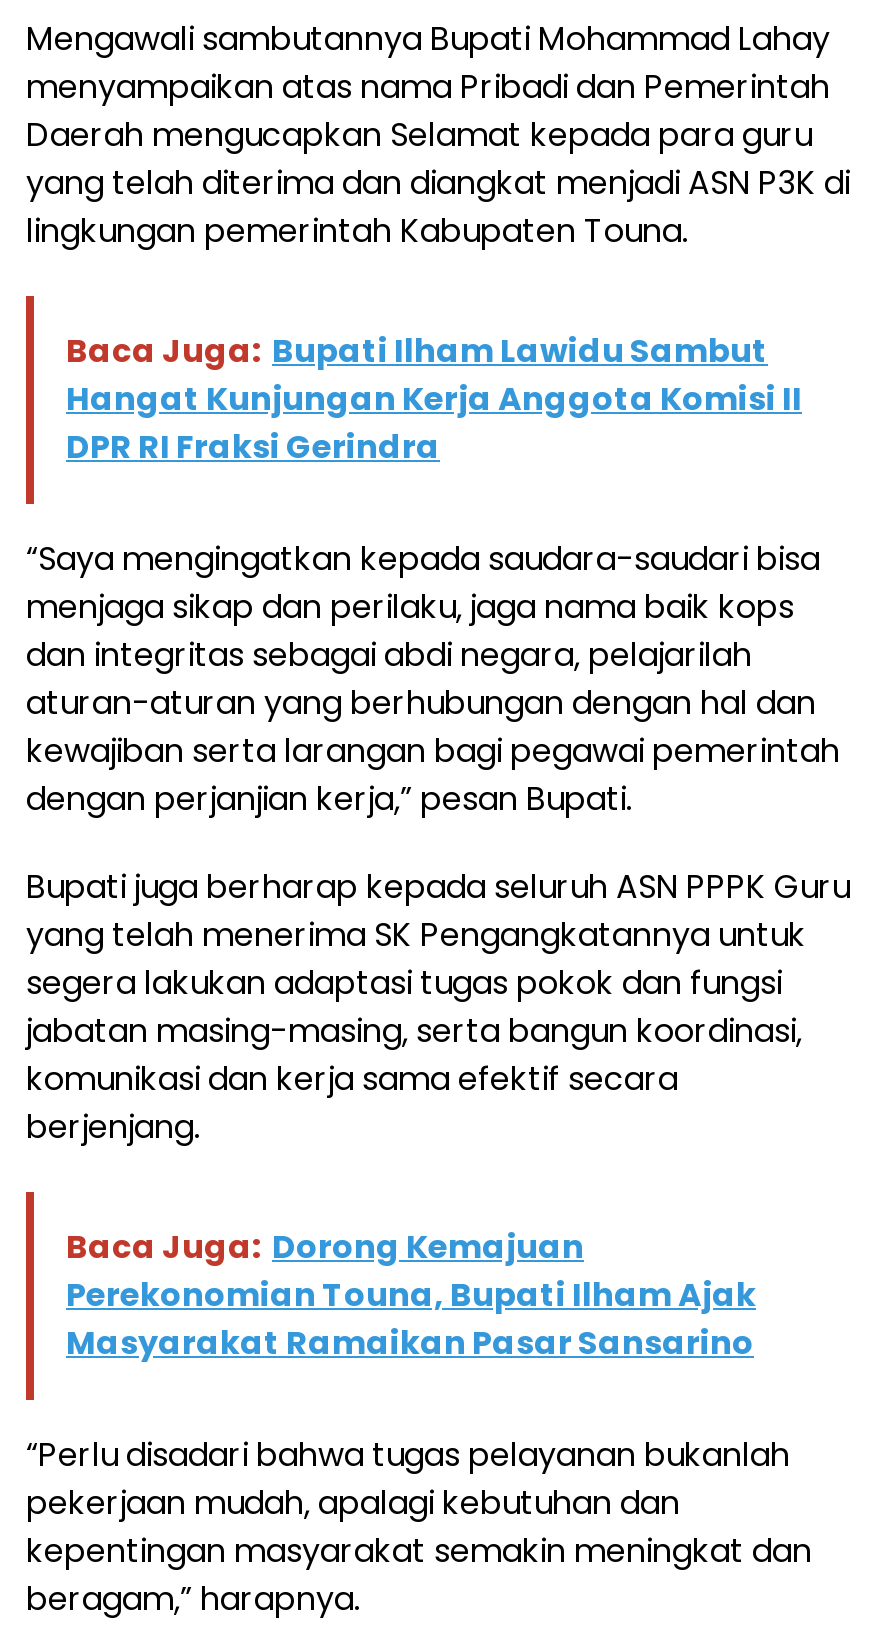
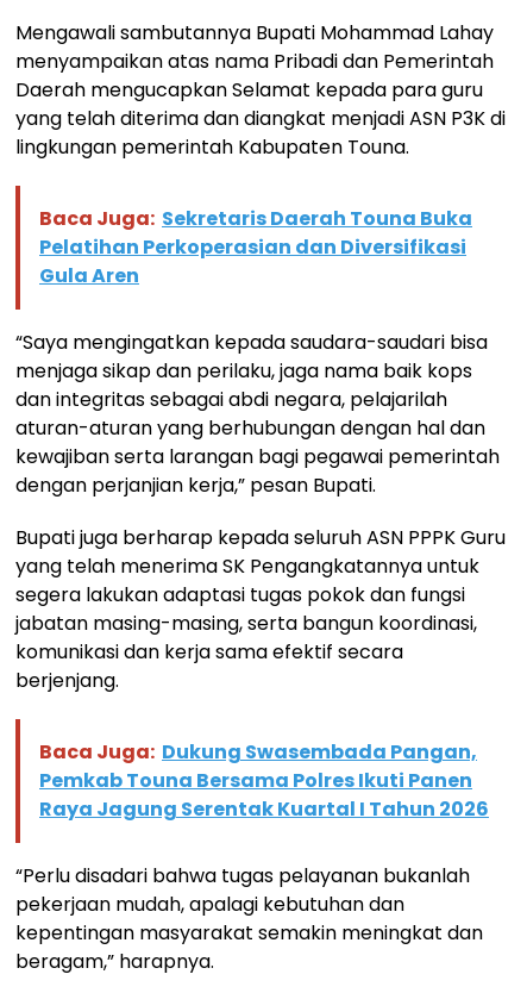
[66,327,802,469] Baca Juga: Bupati Ilham Lawidu Sambut | Hangat Kunjungan Kerja Anggota Komisi II | DPR RI Fraksi Gerindra -> [39,204,472,289] Baca Juga: Sekretaris Daerah Touna Buka | Pelatihan Perkoperasian dan Diversifikasi | Gula Aren
[66,1223,756,1365] Baca Juga: Dorong Kemajuan | Perekonomian Touna, Bupati Ilham Ajak | Masyarakat Ramaikan Pasar Sansarino -> [39,738,489,822] Baca Juga: Dukung Swasembada Pangan, | Pemkab Touna Bersama Polres Ikuti Panen | Raya Jagung Serentak Kuartal I Tahun 2026

